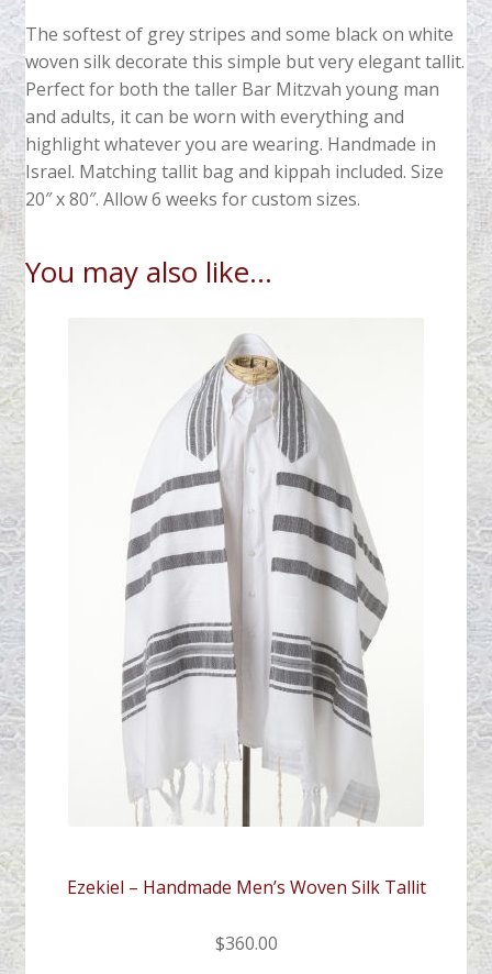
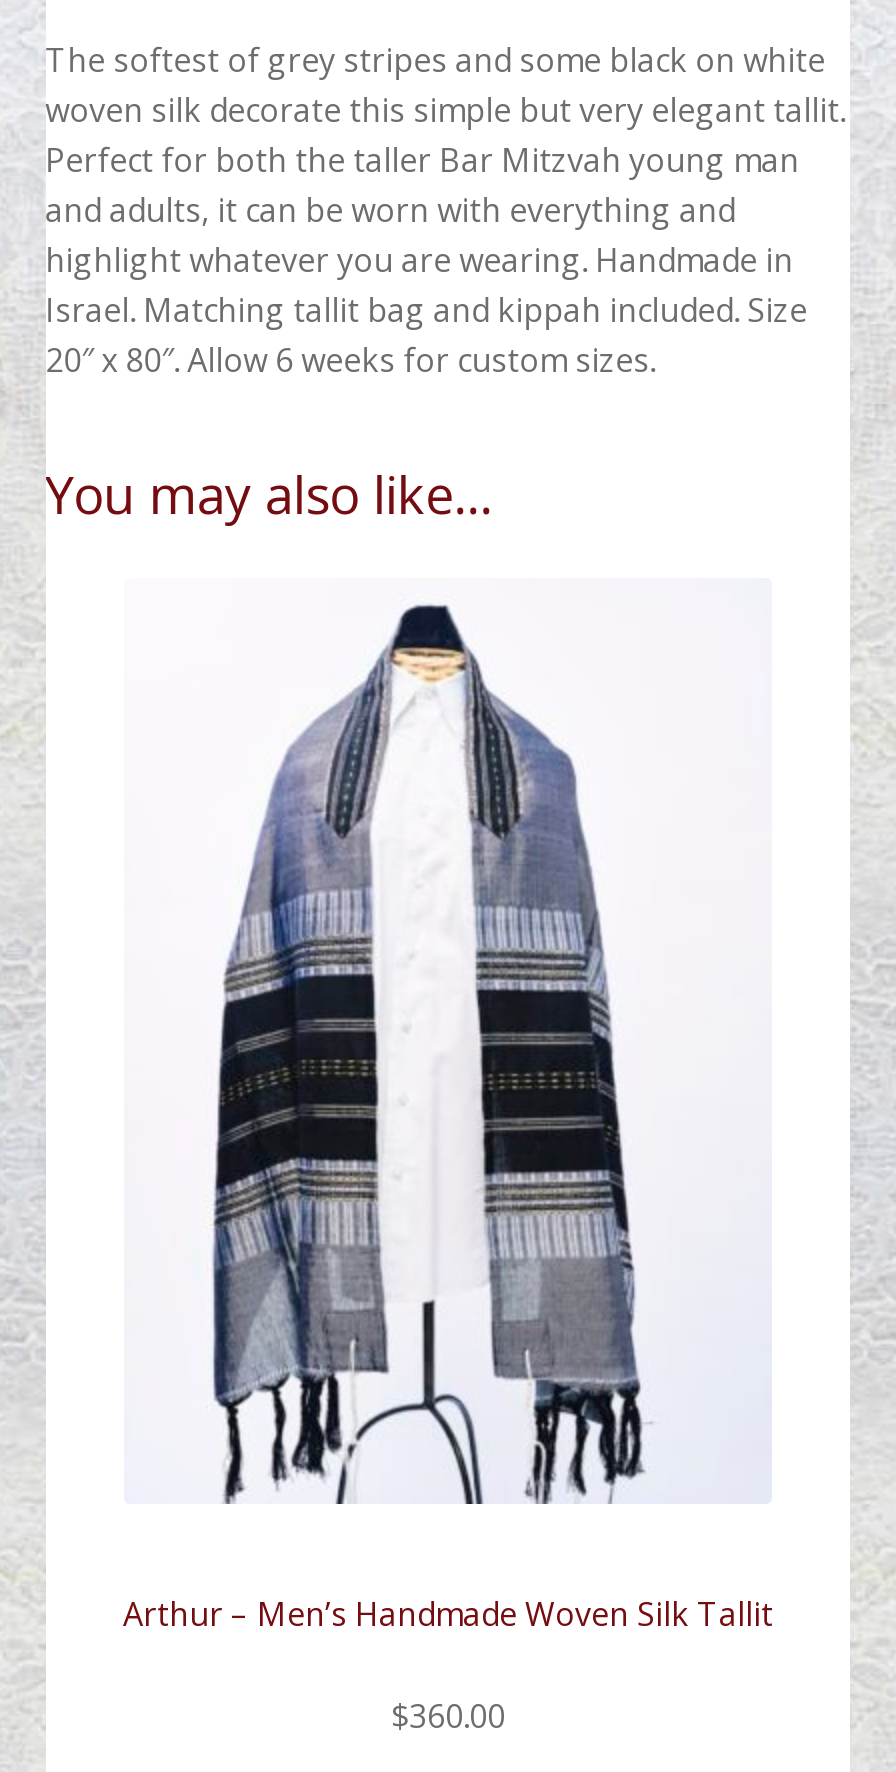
[116,332,389,828] [image] -> [212,604,704,1506] [image]
[66,875,426,899] Ezekiel – Handmade Men’s Woven Silk Tallit -> [123,1592,773,1636] Arthur – Men’s Handmade Woven Silk Tallit

